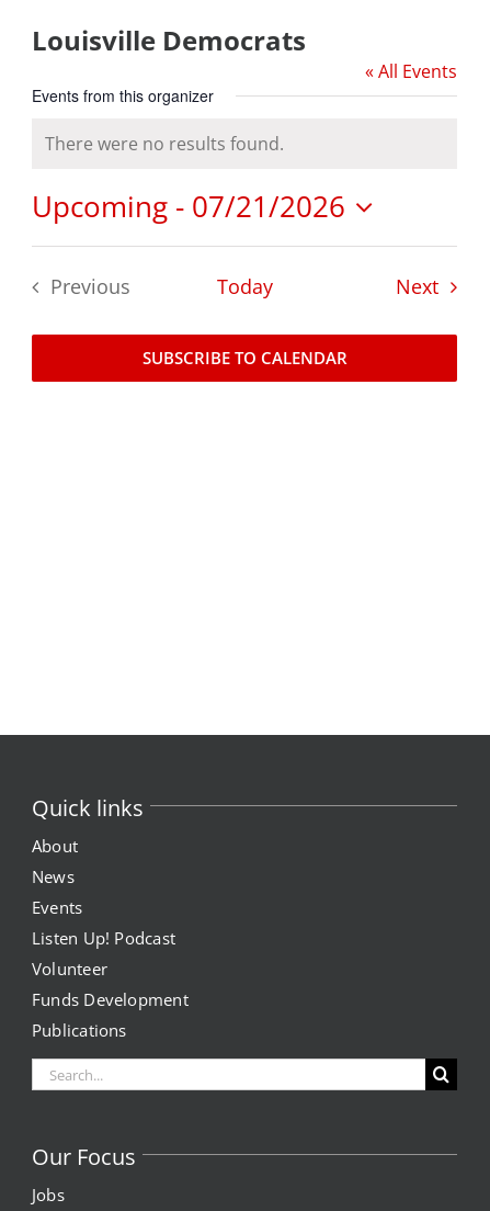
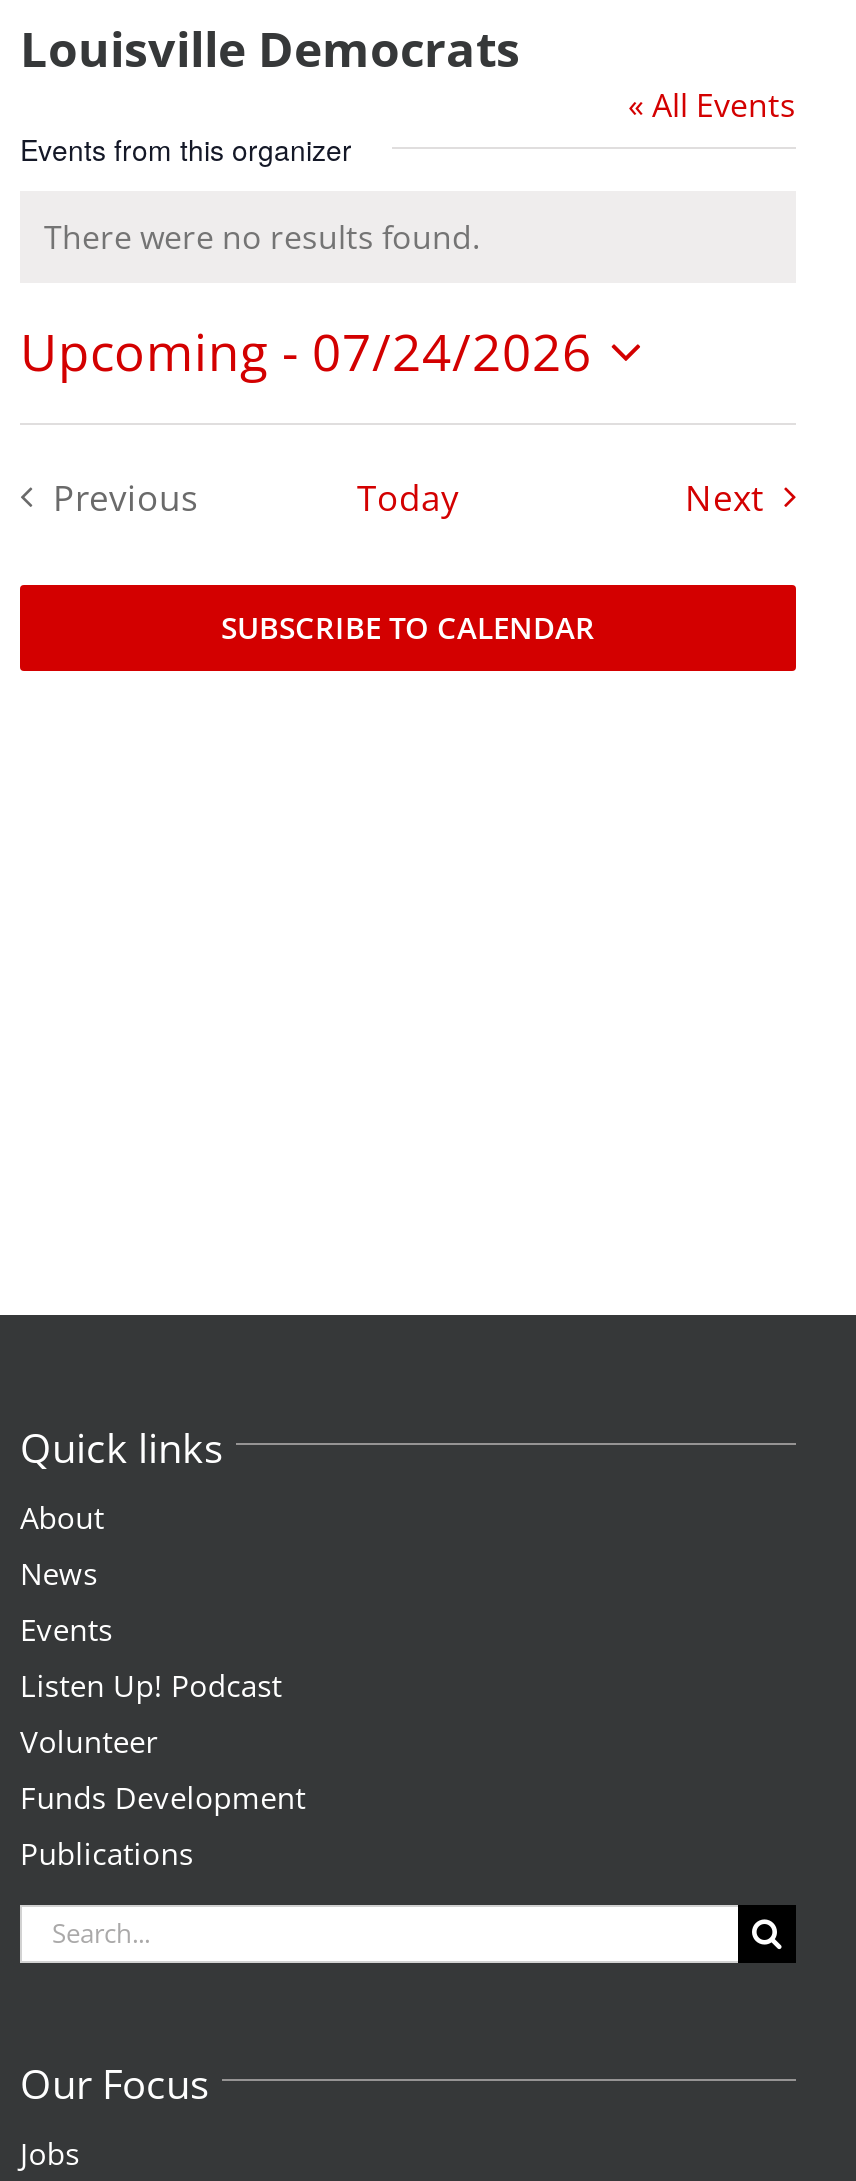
[32,188,345,227] Upcoming - 07/21/2026 -> [20,316,592,386] Upcoming - 07/24/2026

